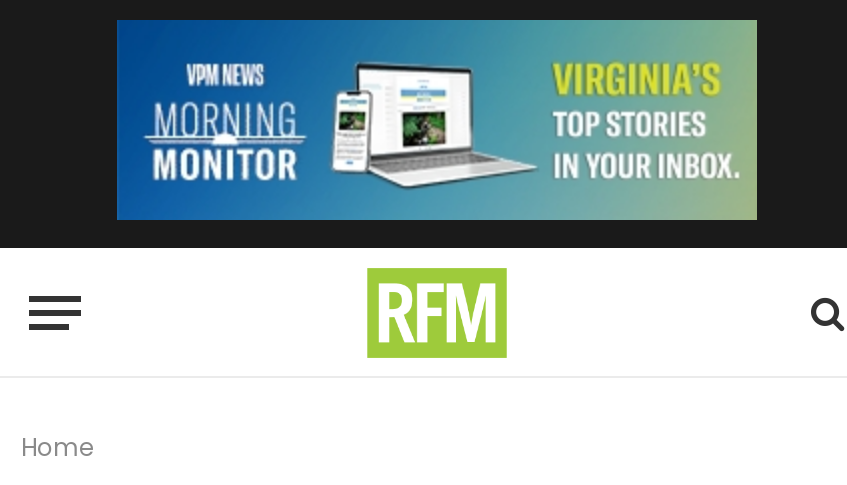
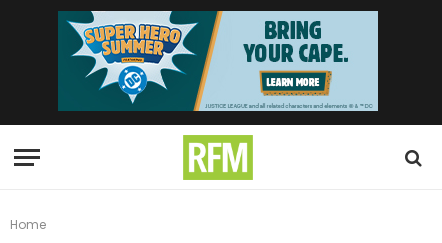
[117,18,757,222] [image] -> [59,10,378,112] [image]

